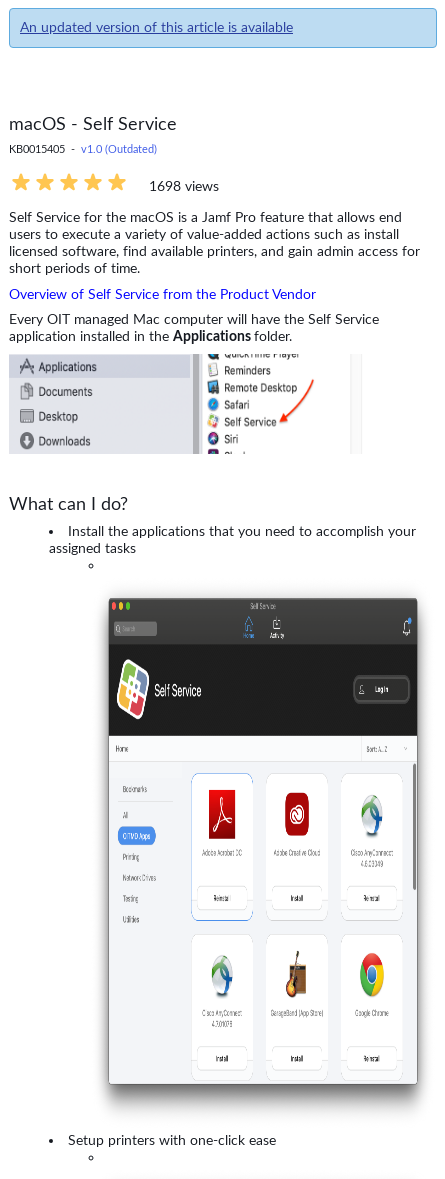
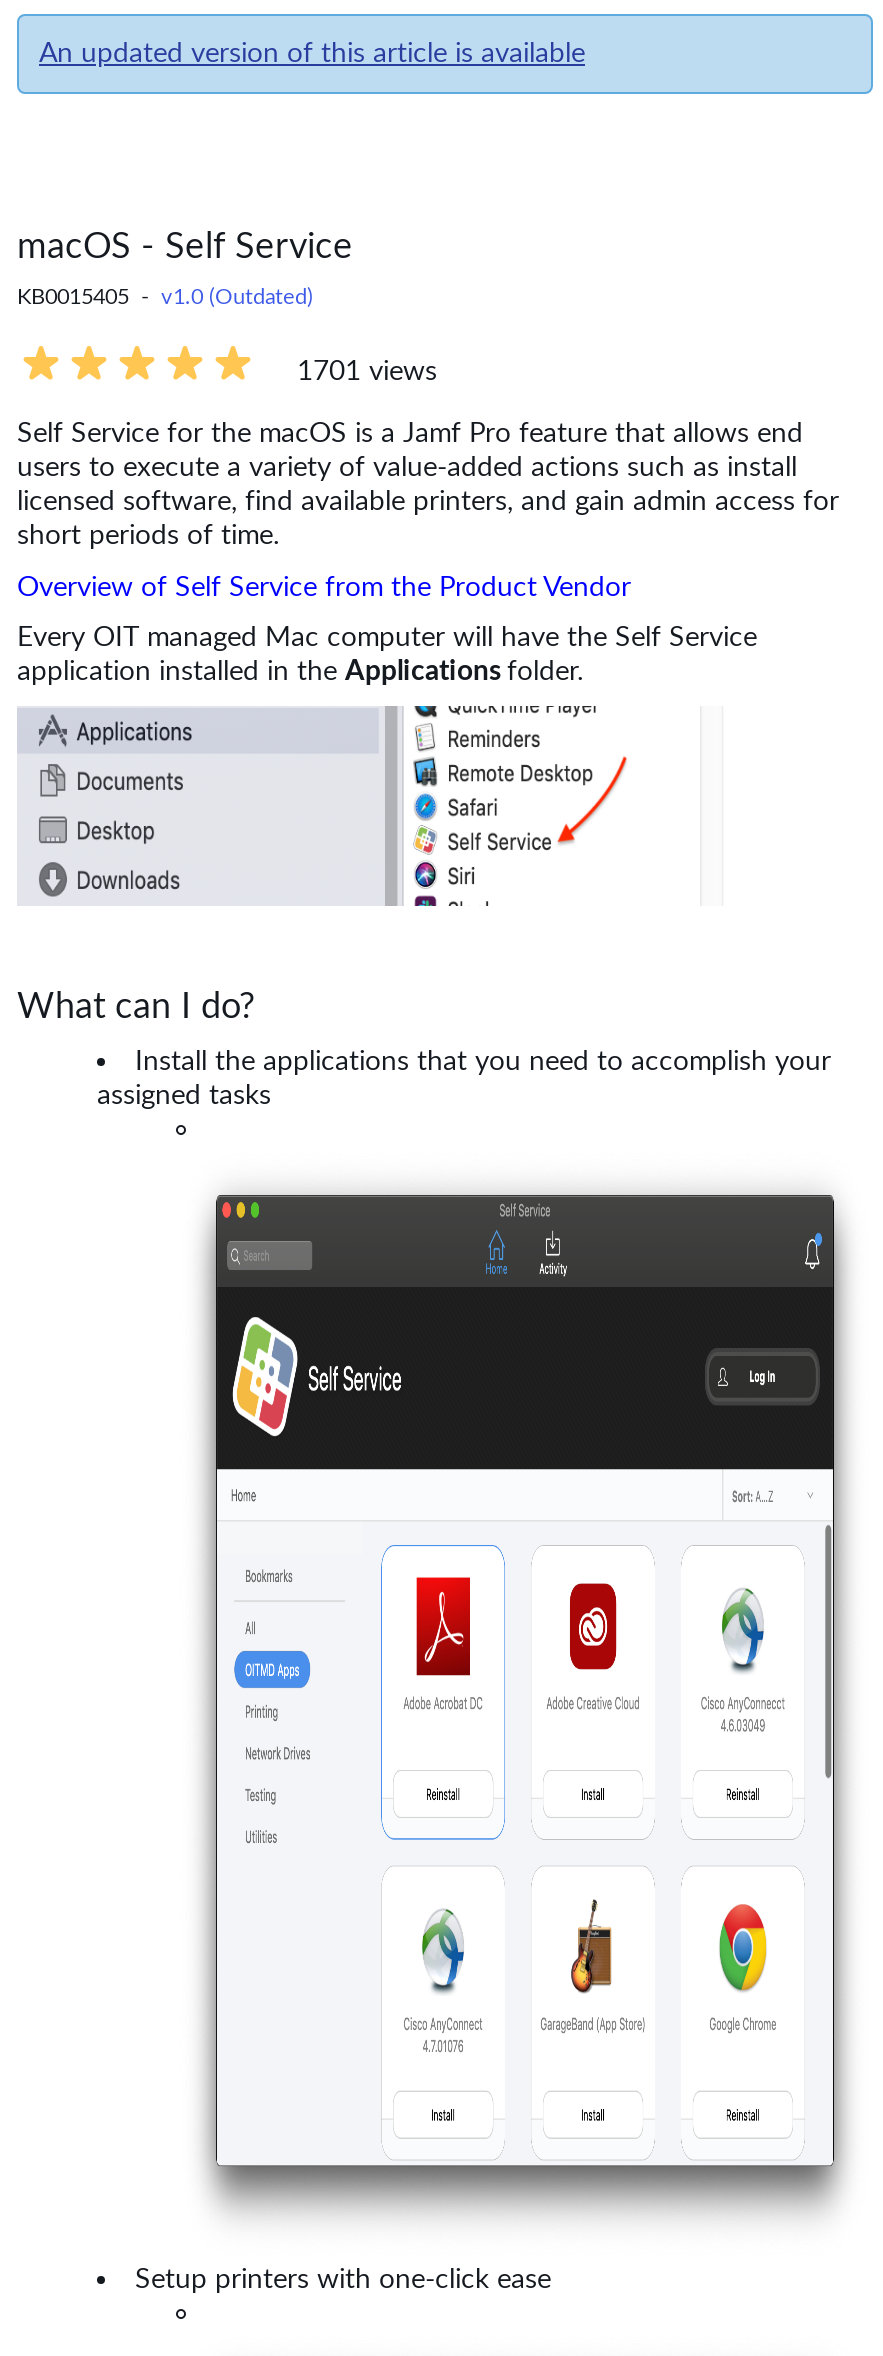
[149,178,219,194] 1698 views -> [297,354,437,386] 1701 views

